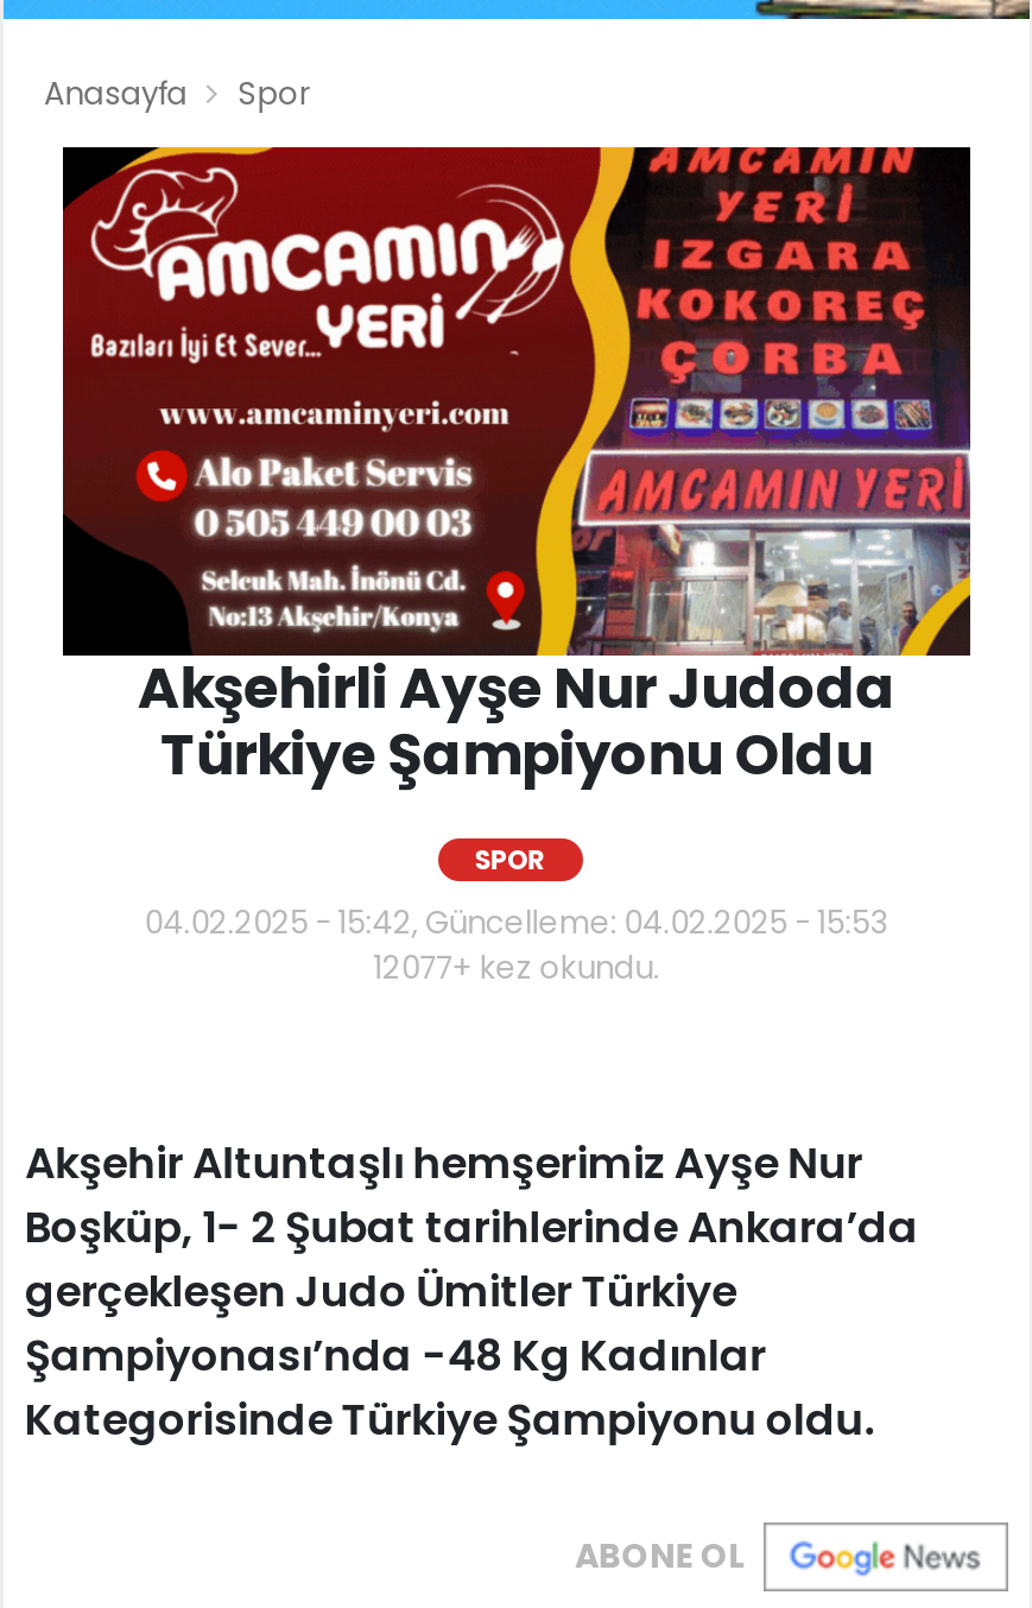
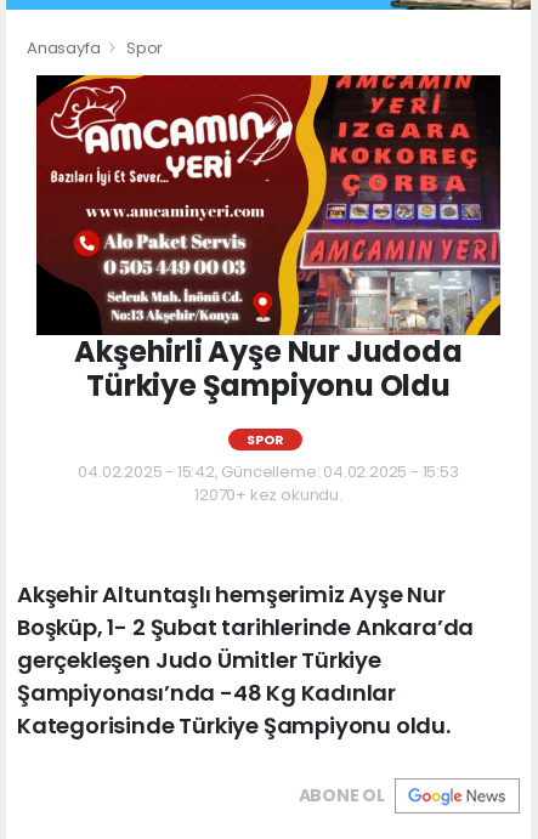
[373,946,660,991] 12077+ kez okundu. -> [195,483,342,507] 12070+ kez okundu.

